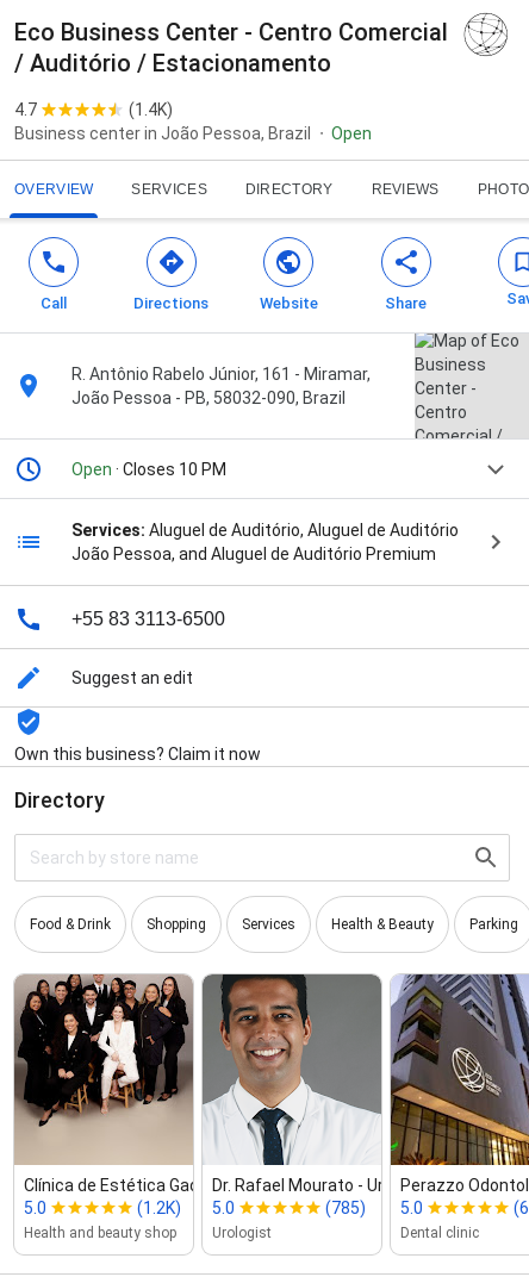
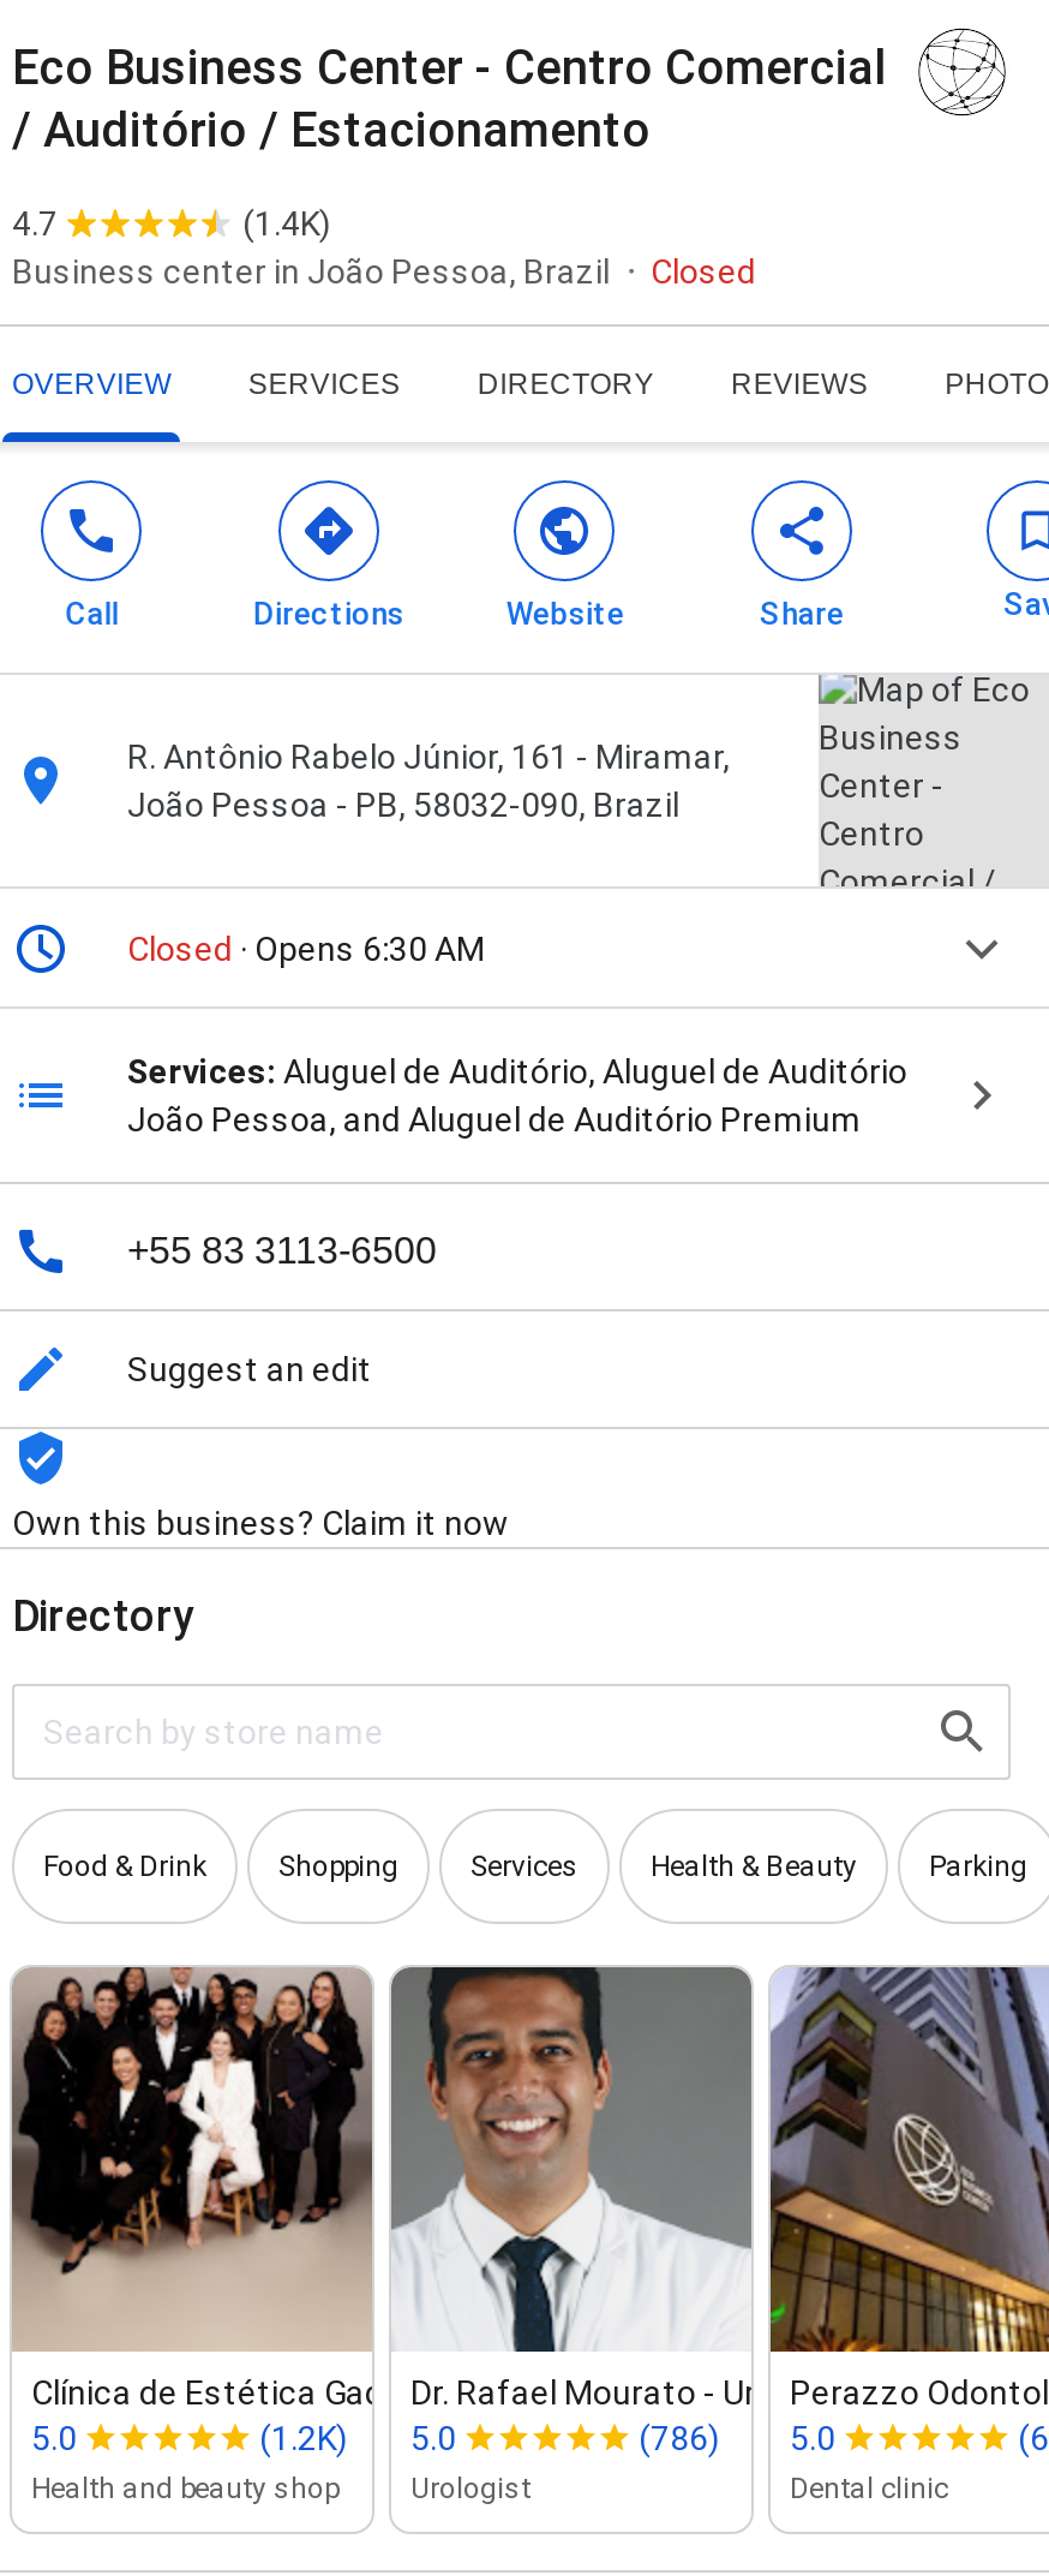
[331,124,372,143] Open -> [651,253,756,291] Closed
[71,460,226,479] Open · Closes 10 PM -> [127,930,485,969] Closed · Opens 6:30 AM
[325,1199,423,1218] (785) 5.0 -> [639,2419,835,2458] (786) 5.0

